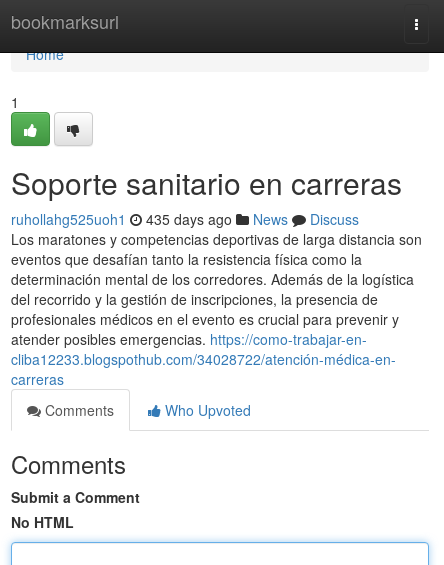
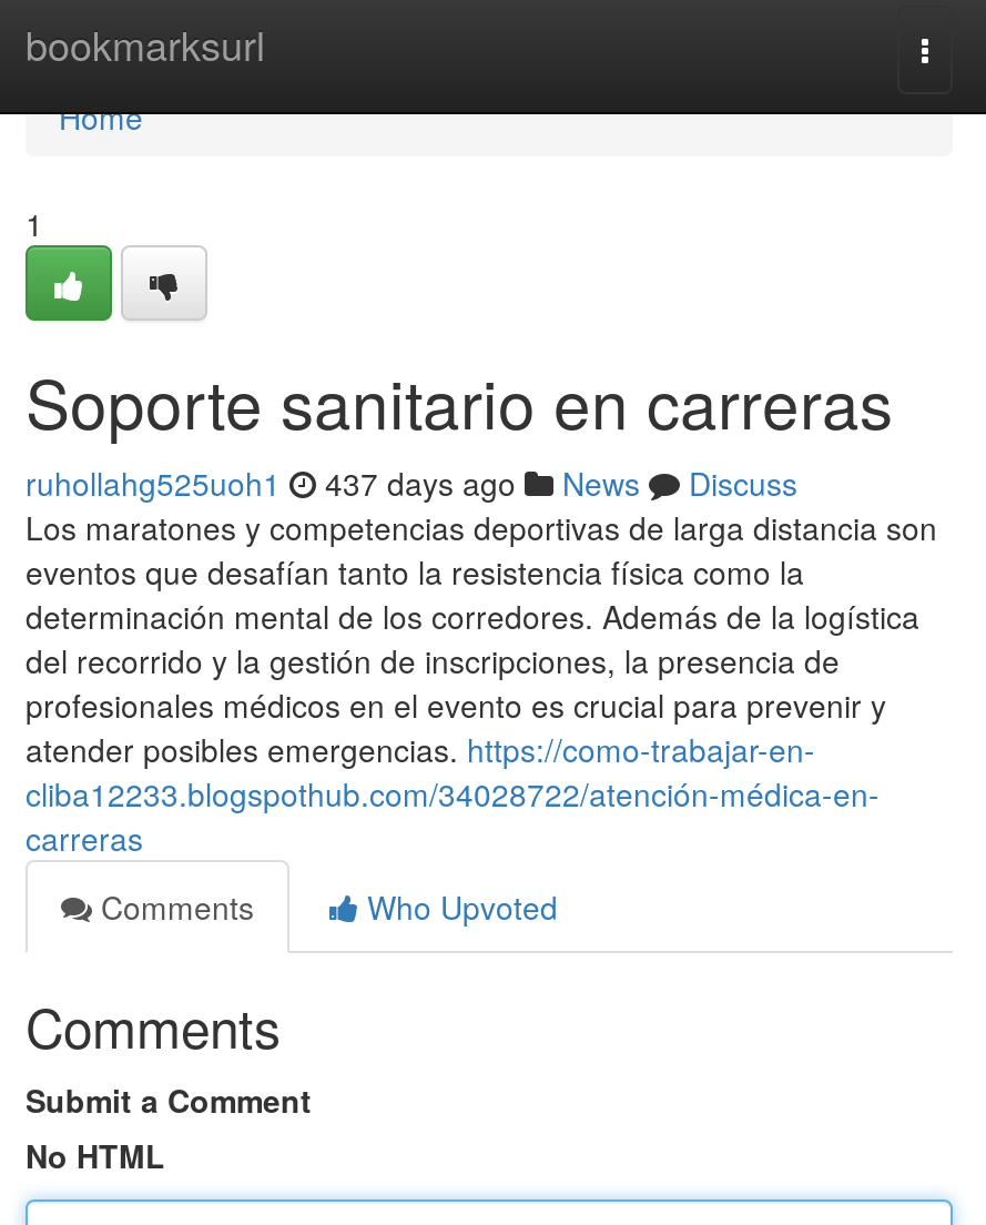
[11,209,359,229] ruhollahg525uoh1 435 days ago News Discuss -> [26,460,797,505] ruhollahg525uoh1 437 days ago News Discuss

